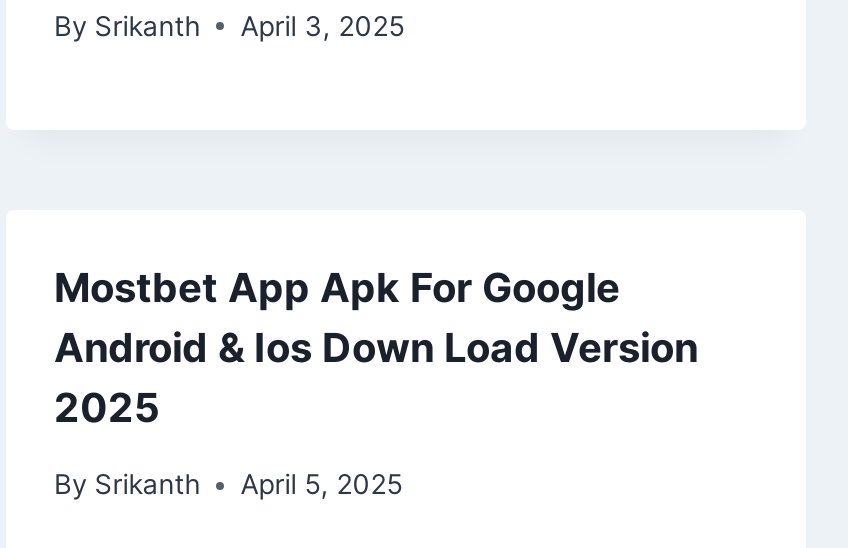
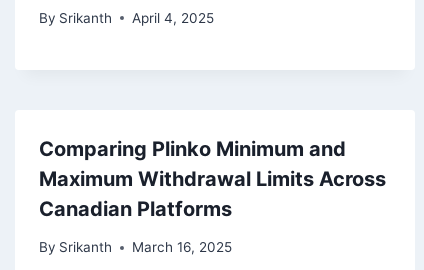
[54,9,404,41] By Srikanth April 3, 2025 -> [39,10,214,26] By Srikanth April 4, 2025
[54,263,698,431] Mostbet App Apk For Google | Android & Ios Down Load Version | 2025 -> [39,137,386,221] Comparing Plinko Minimum and | Maximum Withdrawal Limits Across | Canadian Platforms
[54,469,402,501] By Srikanth April 5, 2025 -> [39,239,232,255] By Srikanth March 16, 2025

